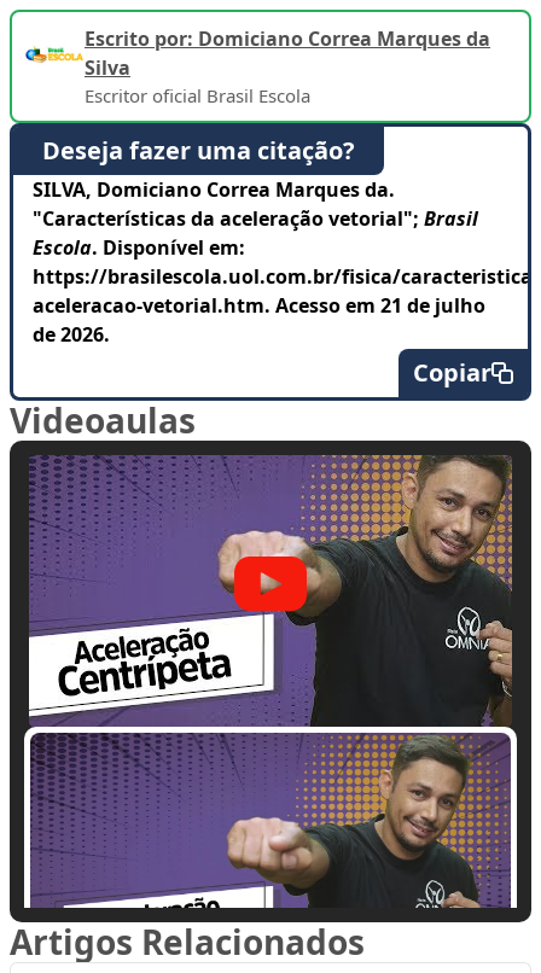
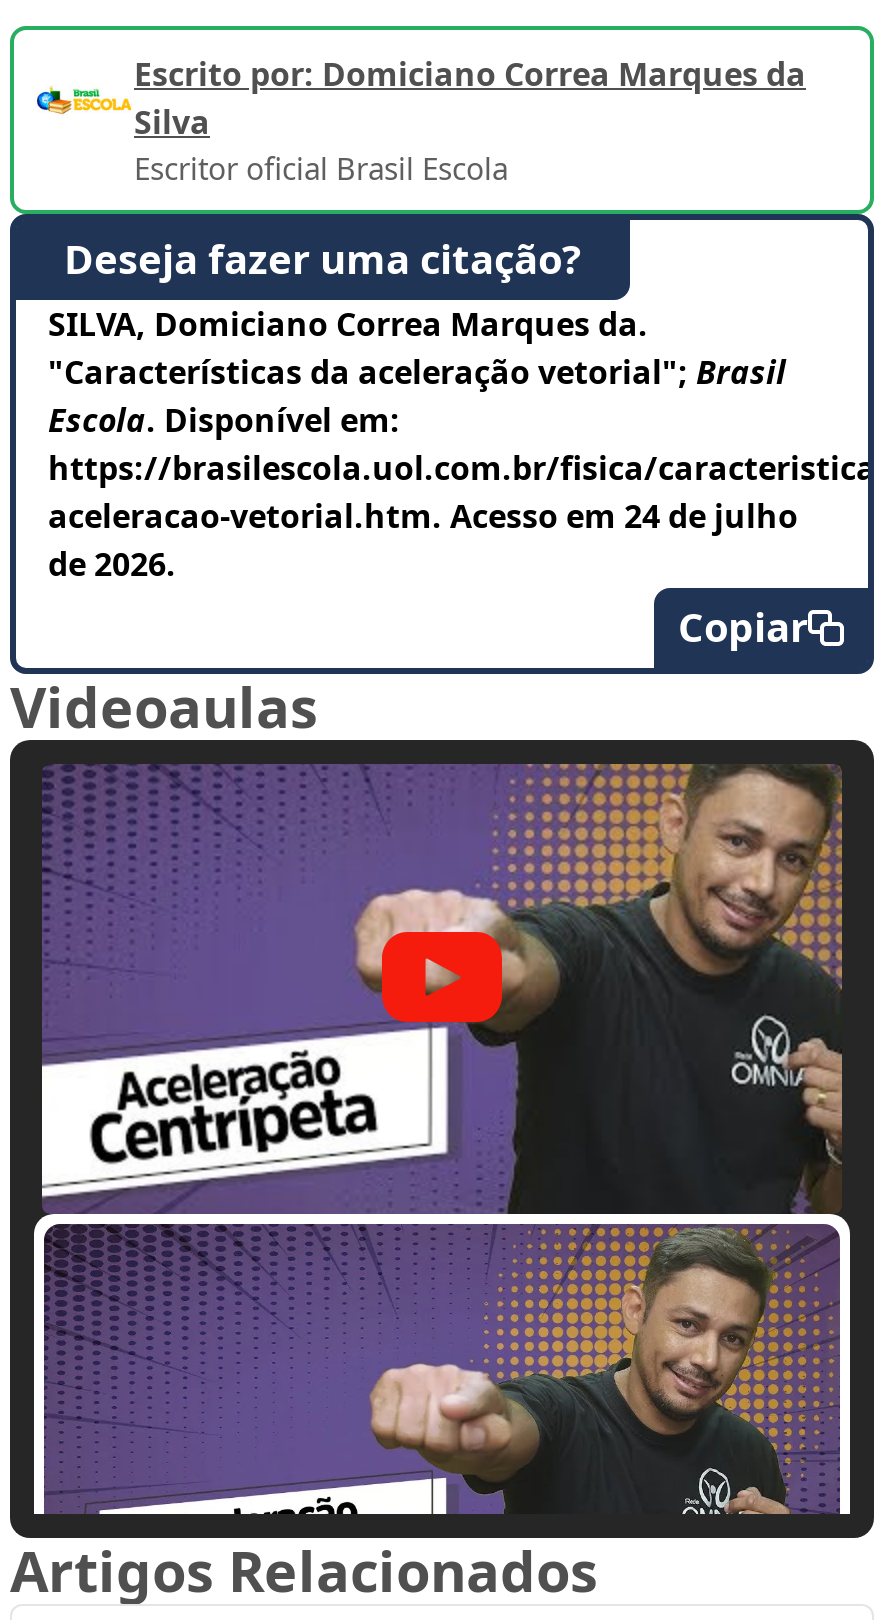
[33,292,485,318] aceleracao-vetorial.htm. Acesso em 21 de julho -> [48,493,798,537] aceleracao-vetorial.htm. Acesso em 24 de julho

